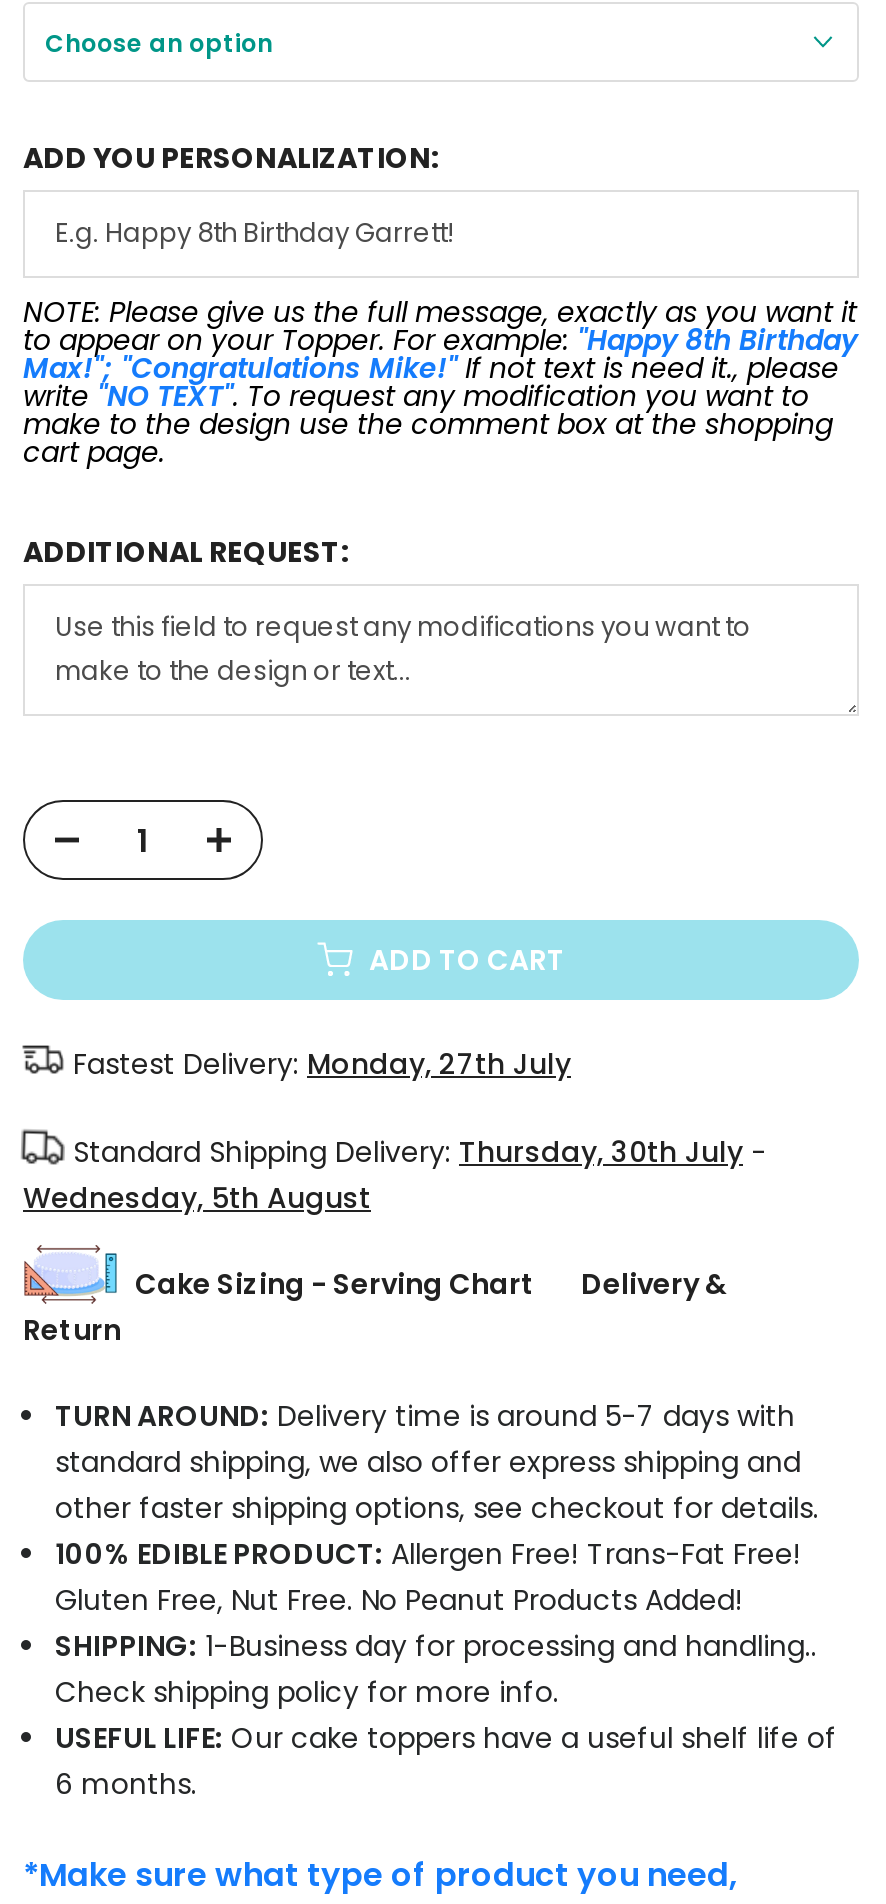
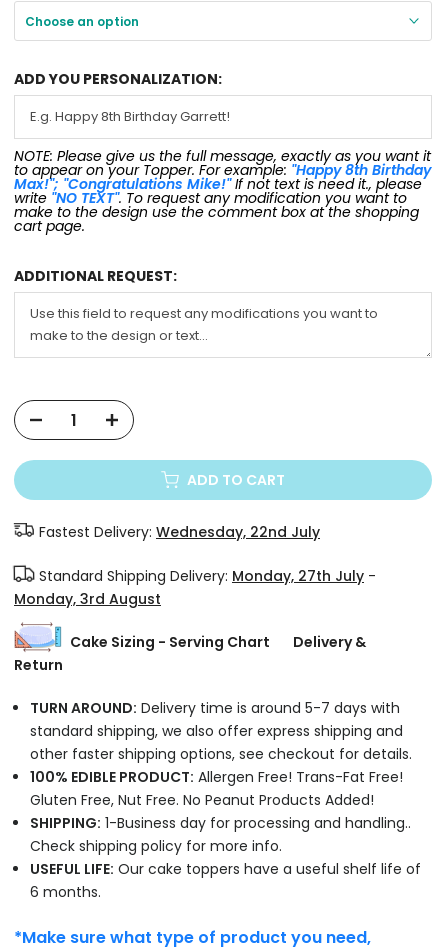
[73,1045,571,1085] Fastest Delivery: Monday, 27th July -> [39,522,320,542] Fastest Delivery: Wednesday, 22nd July
[73,1133,767,1173] Standard Shipping Delivery: Thursday, 30th July - -> [39,566,376,586] Standard Shipping Delivery: Monday, 27th July -
[23,1179,371,1219] Wednesday, 5th August -> [14,589,161,609] Monday, 3rd August

